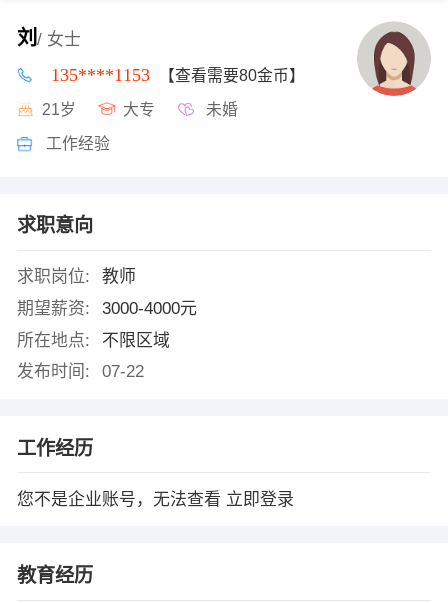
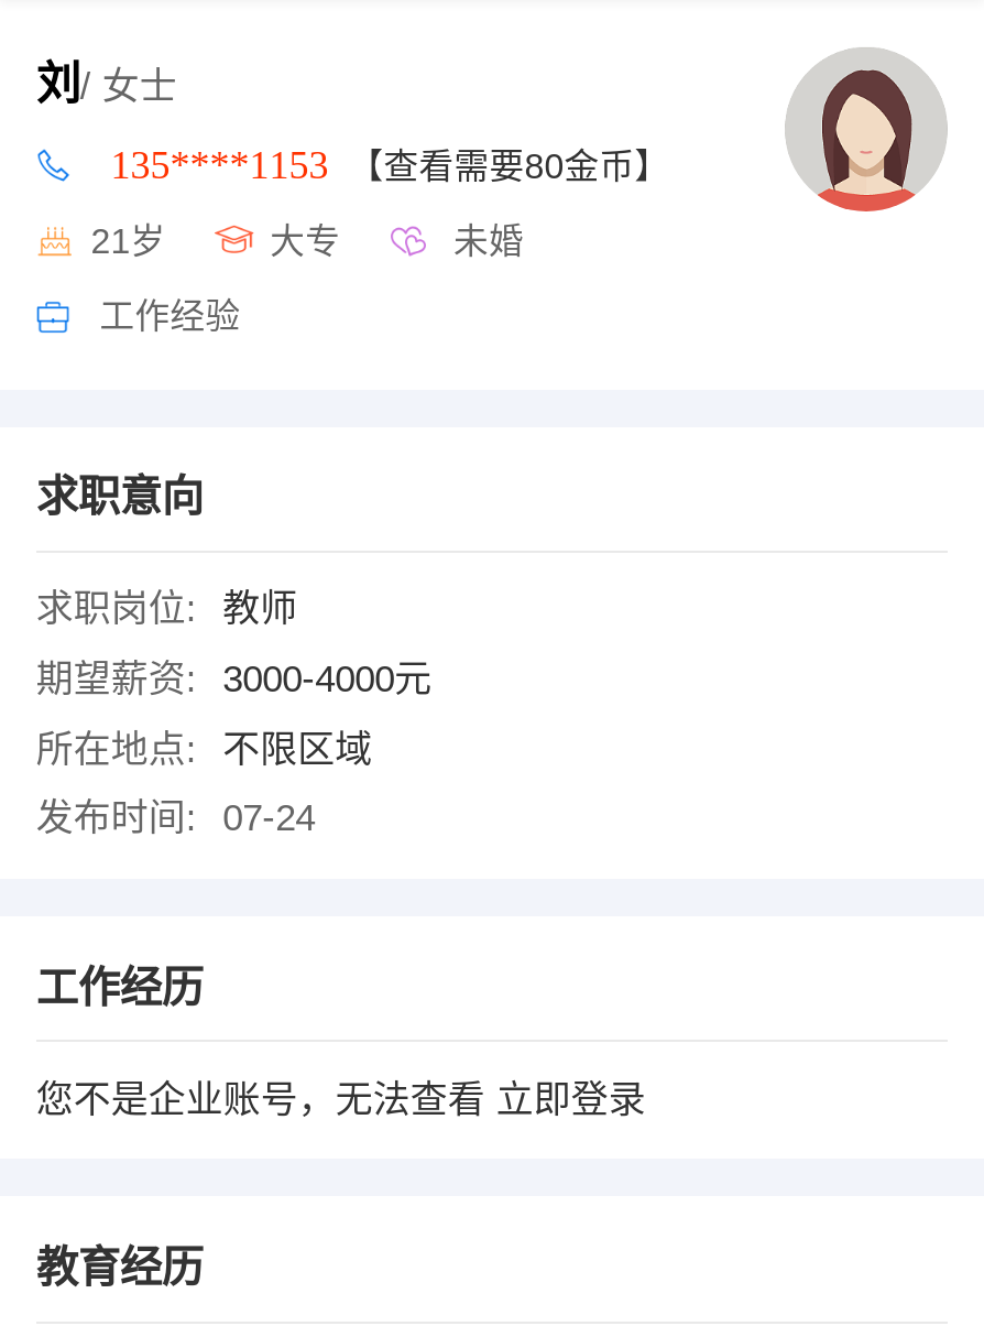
[17,362,144,381] 发布时间: 07-22 -> [36,798,315,840] 发布时间: 07-24

